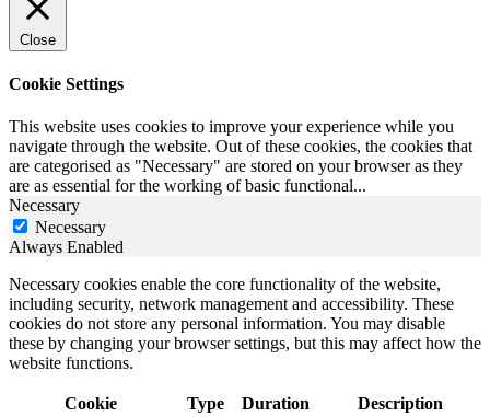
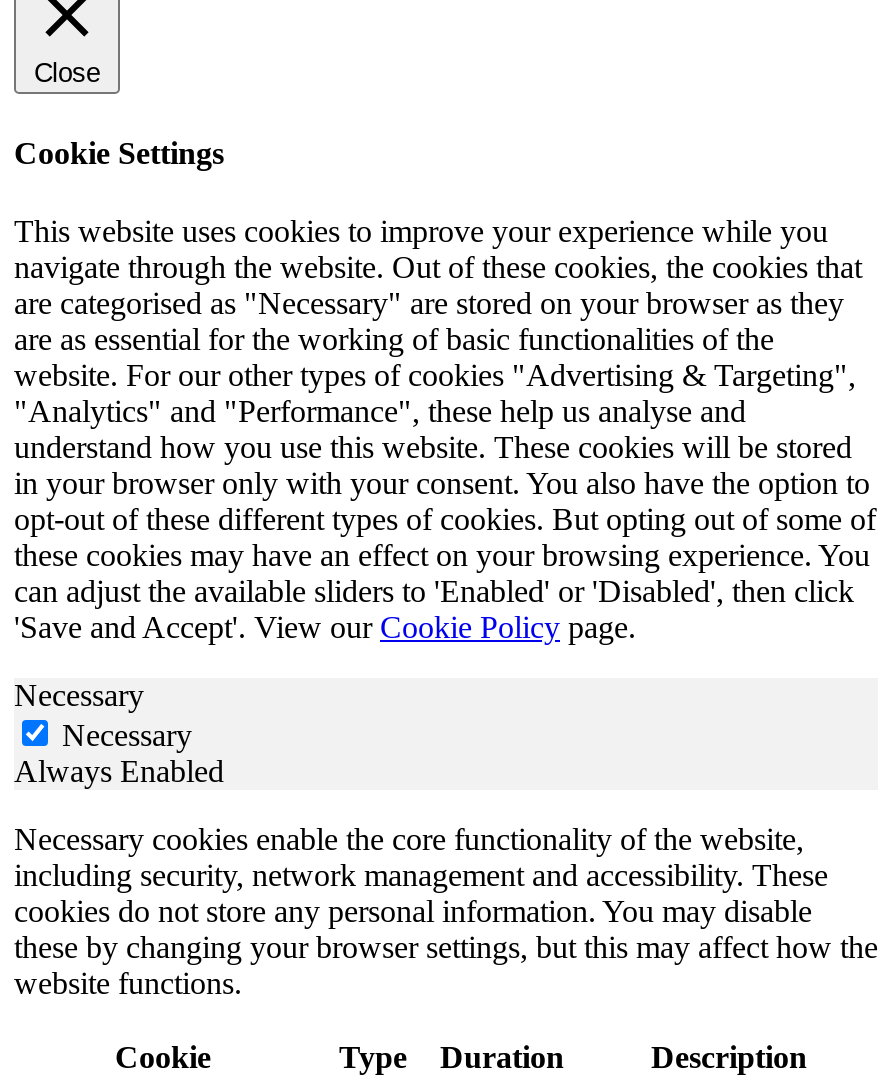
[9,176,366,195] are as essential for the working of basic functional... -> [14,322,876,644] are as essential for the working of basic functionalities of the | website. For our other types of cookies "Advertising & Targeting", | "Analytics" and "Performance", these help us analyse and | understand how you use this website. These cookies will be stored | in your browser only with your consent. You also have the option to | opt-out of these different types of cookies. But opting out of some of | these cookies may have an effect on your browsing experience. You | can adjust the available sliders to 'Enabled' or 'Disabled', then click | 'Save and Accept'. View our Cookie Policy page.

